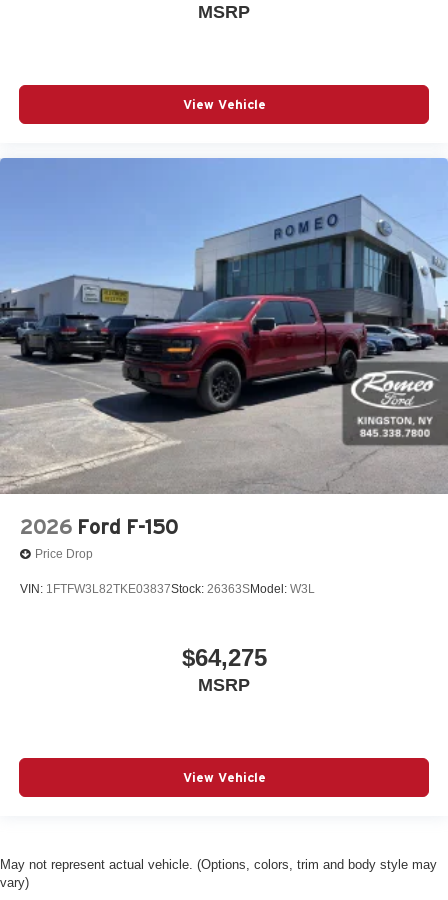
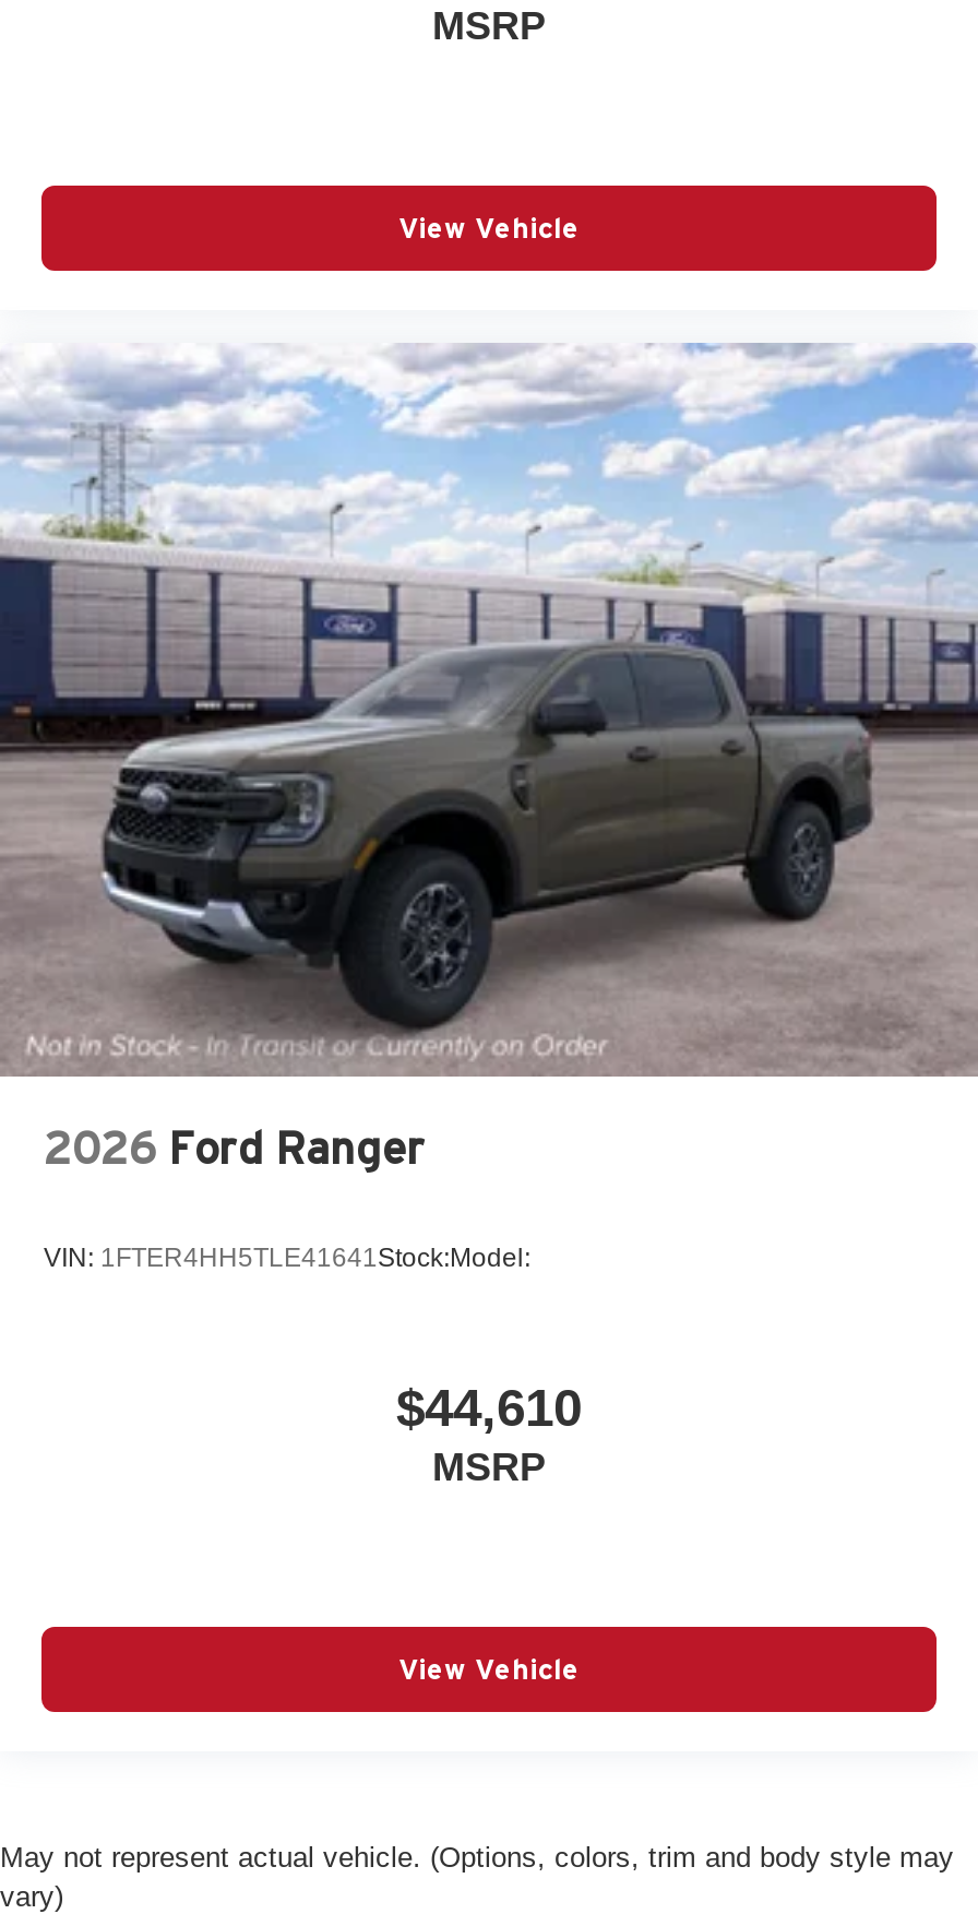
[3,157,445,561] [image] | 2026 Ford F-150 | Price Drop -> [7,343,971,1174] [image] | 2026 Ford Ranger
[20,582,315,596] VIN: 1FTFW3L82TKE03837Stock: 26363SModel: W3L -> [44,1243,530,1273] VIN: 1FTER4HH5TLE41641Stock:Model:
[181,644,266,671] $64,275 -> [396,1379,582,1438] $44,610

